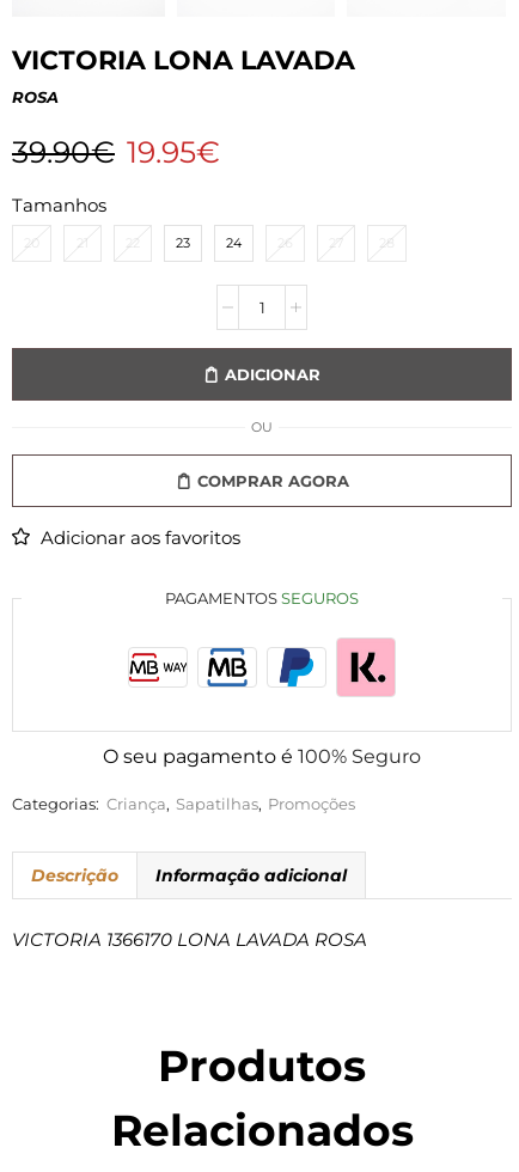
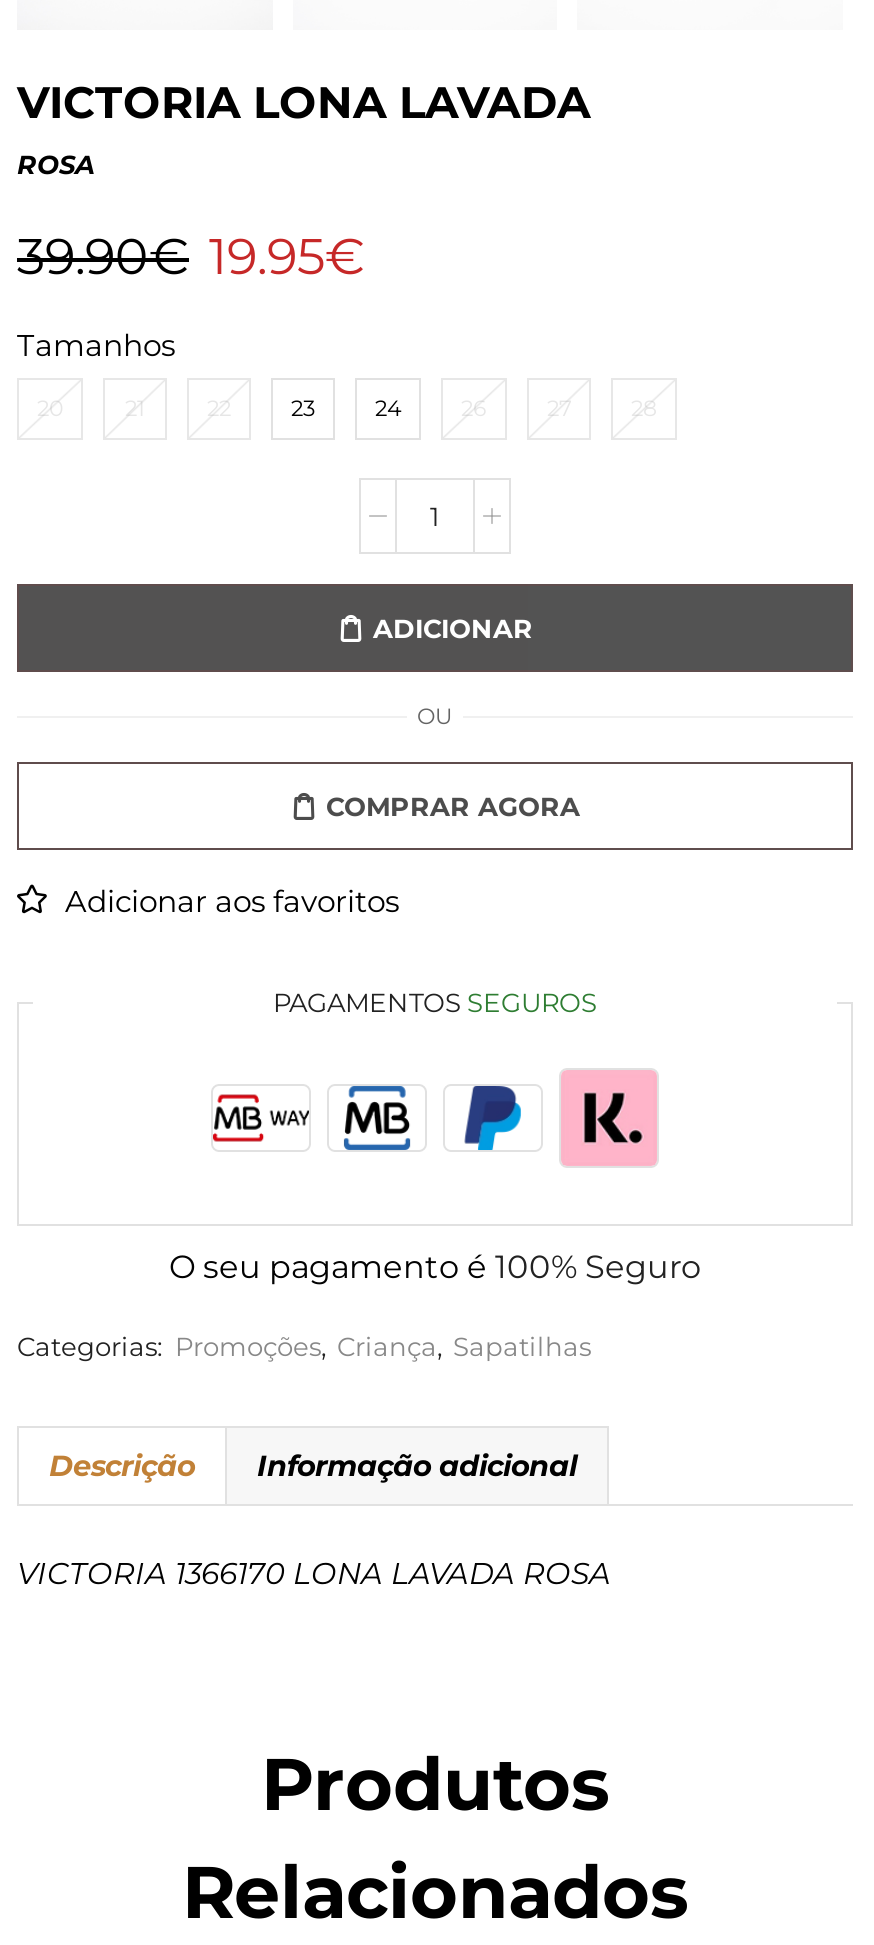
[12,795,355,813] Categorias: Criança, Sapatilhas, Promoções -> [17,1332,591,1362] Categorias: Promoções, Criança, Sapatilhas

